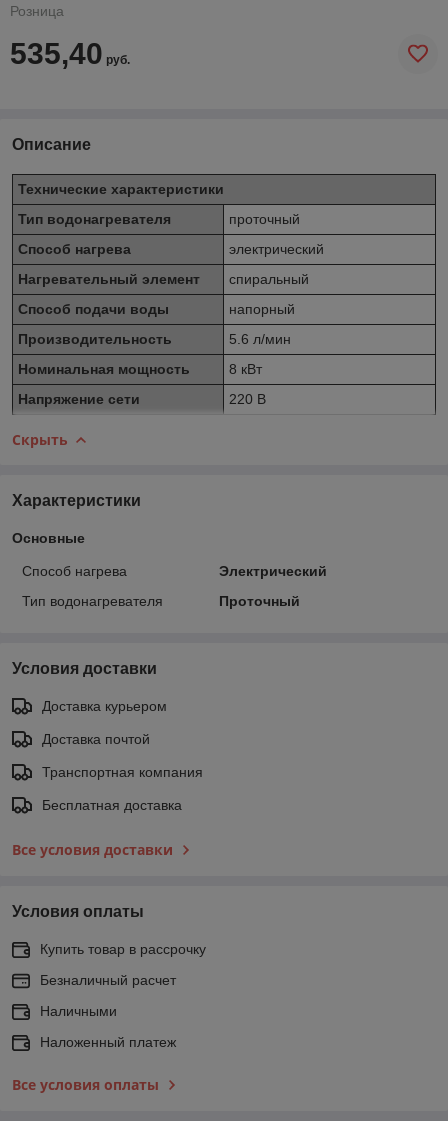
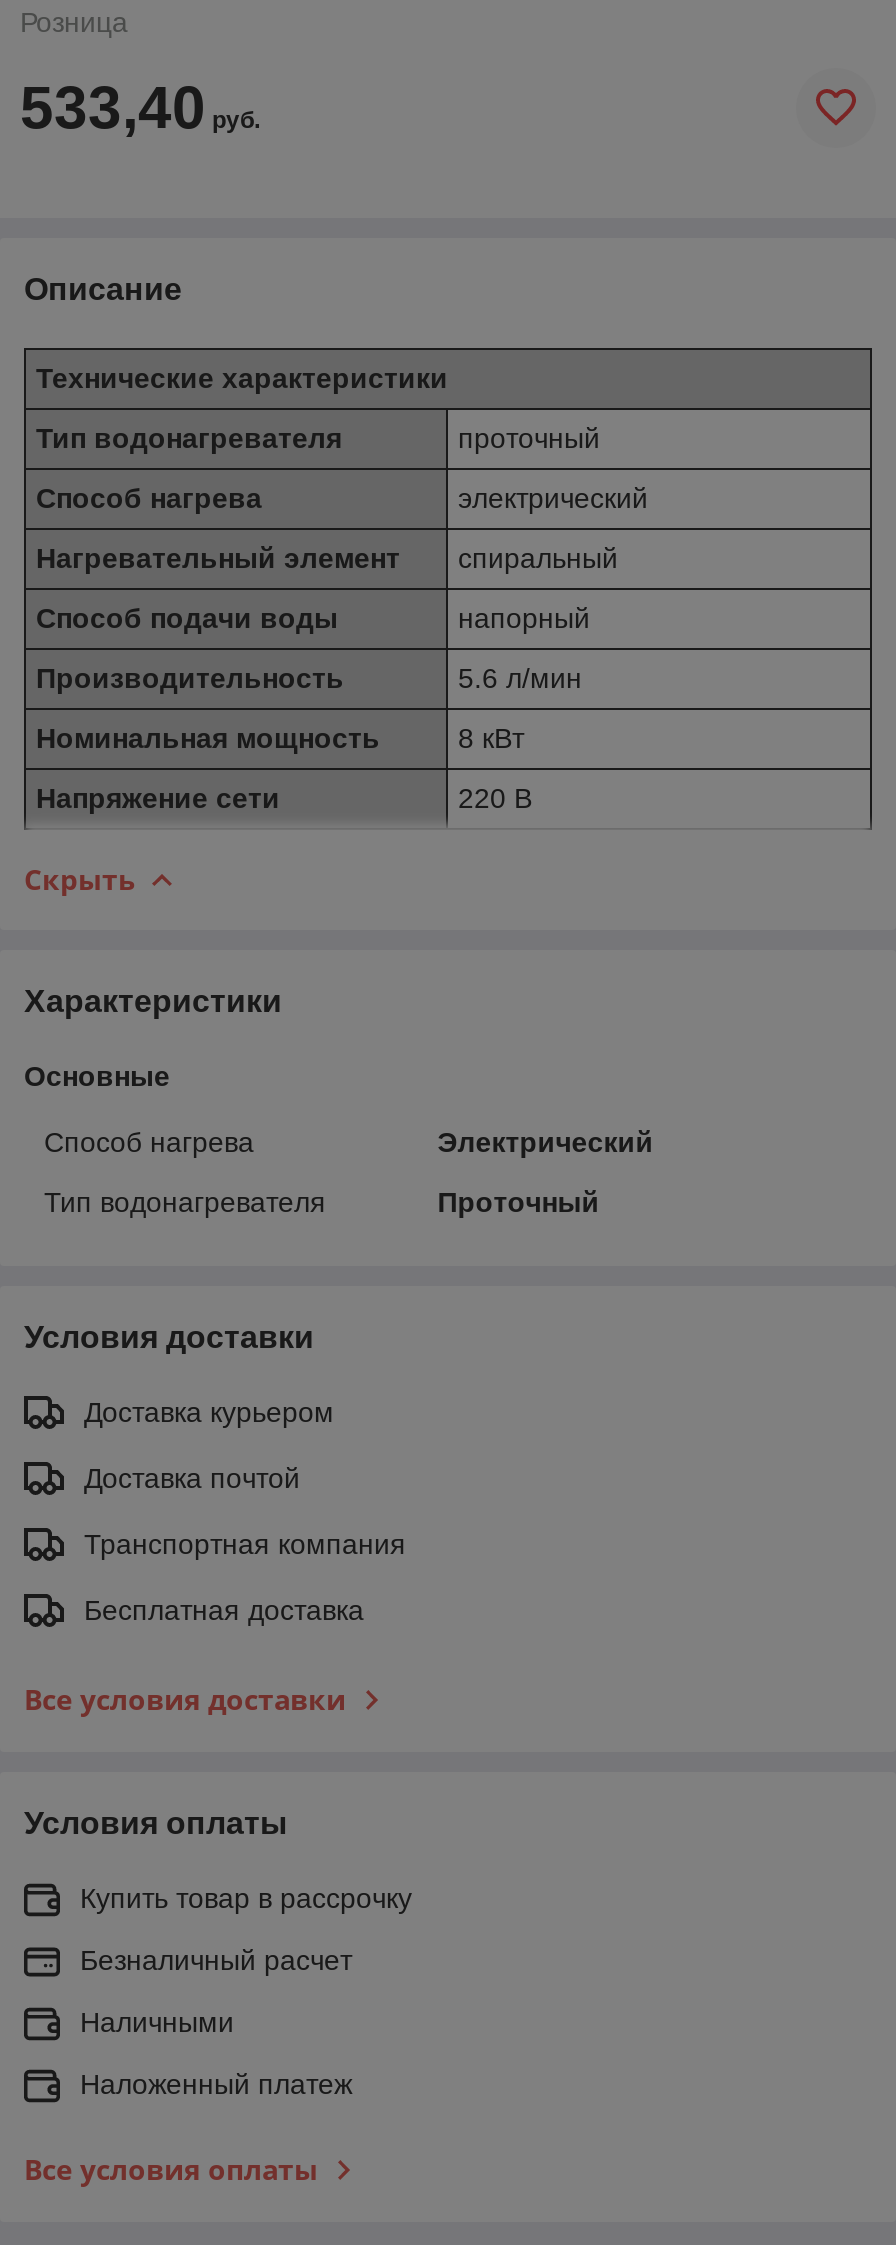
[10,37,130,70] 535,40руб. -> [20,74,260,140] 533,40руб.

